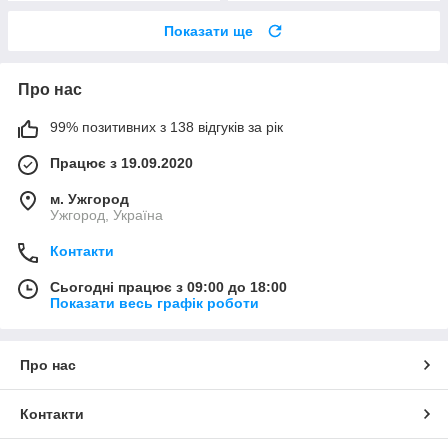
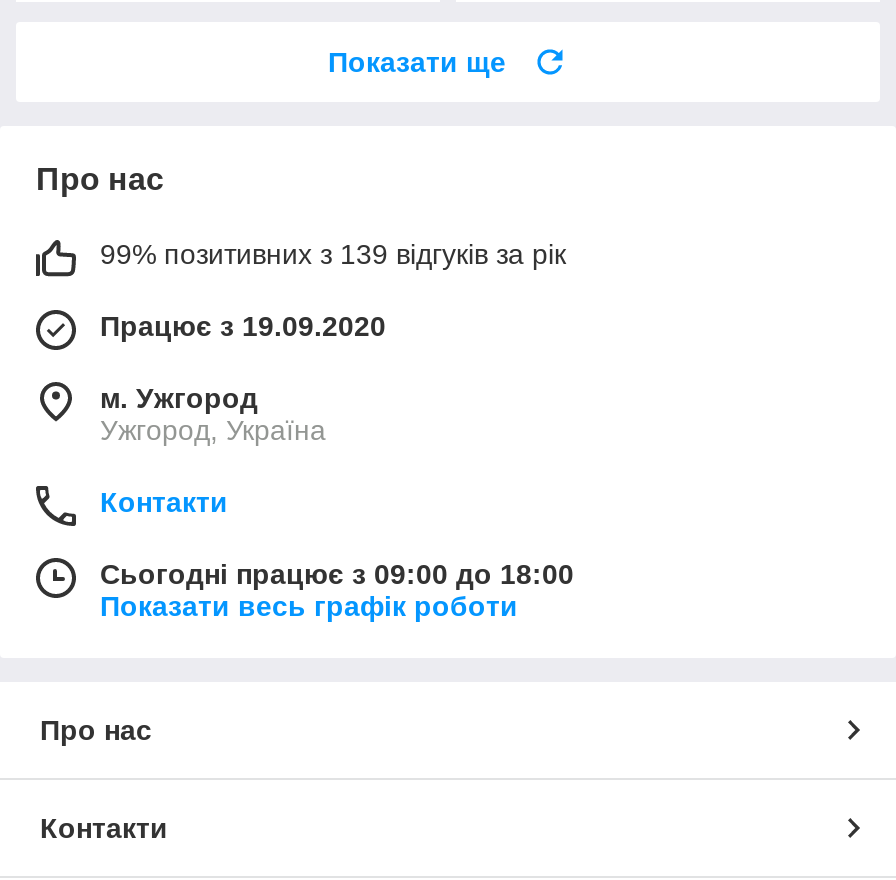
[50,119,283,135] 99% позитивних з 138 відгуків за рік -> [100,239,566,271] 99% позитивних з 139 відгуків за рік

